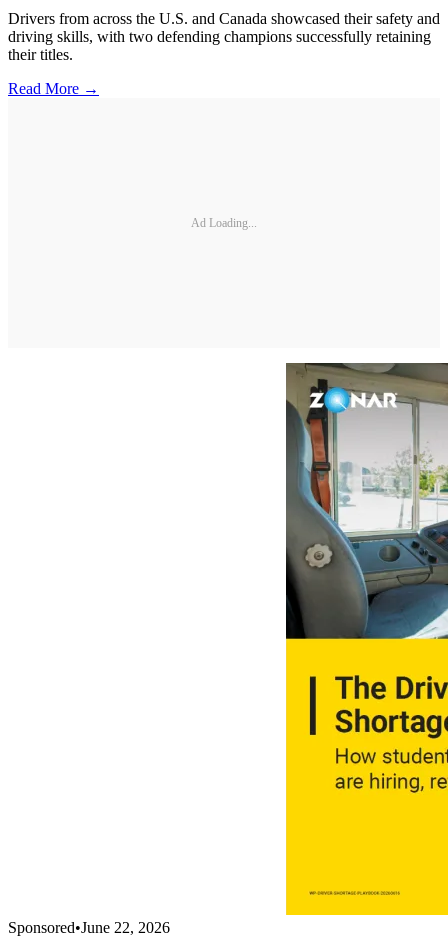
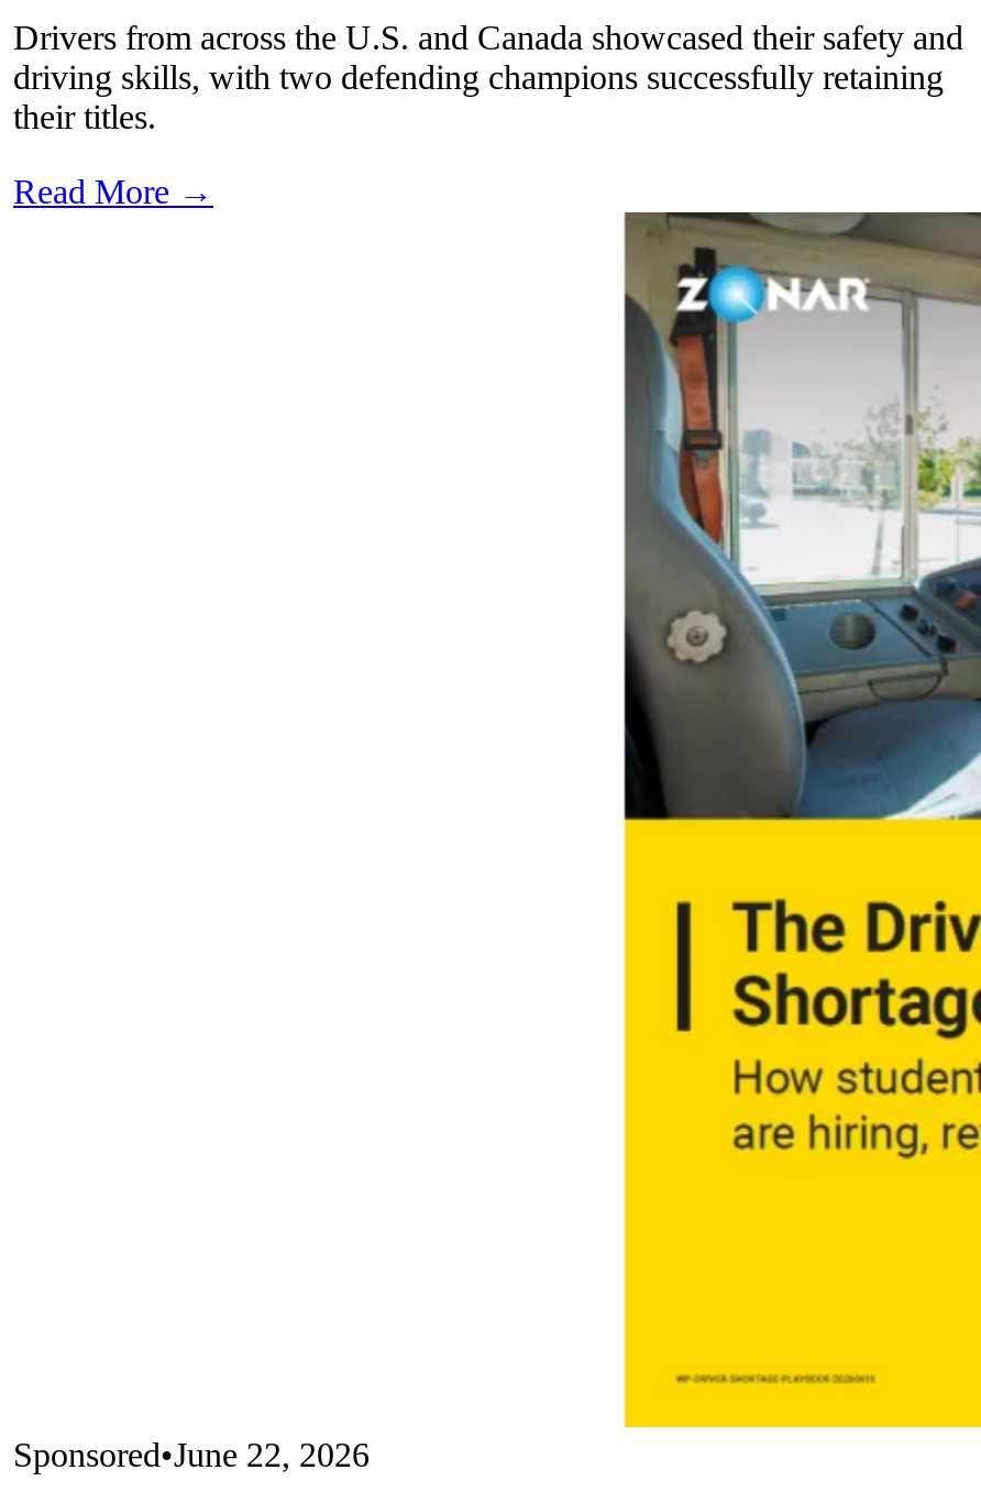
[191,216,257,230] Ad Loading... -> none

